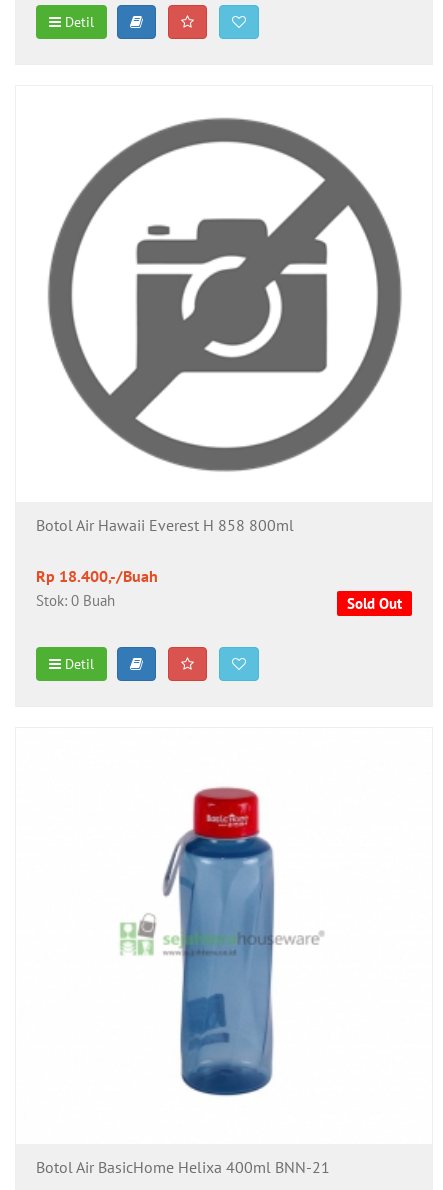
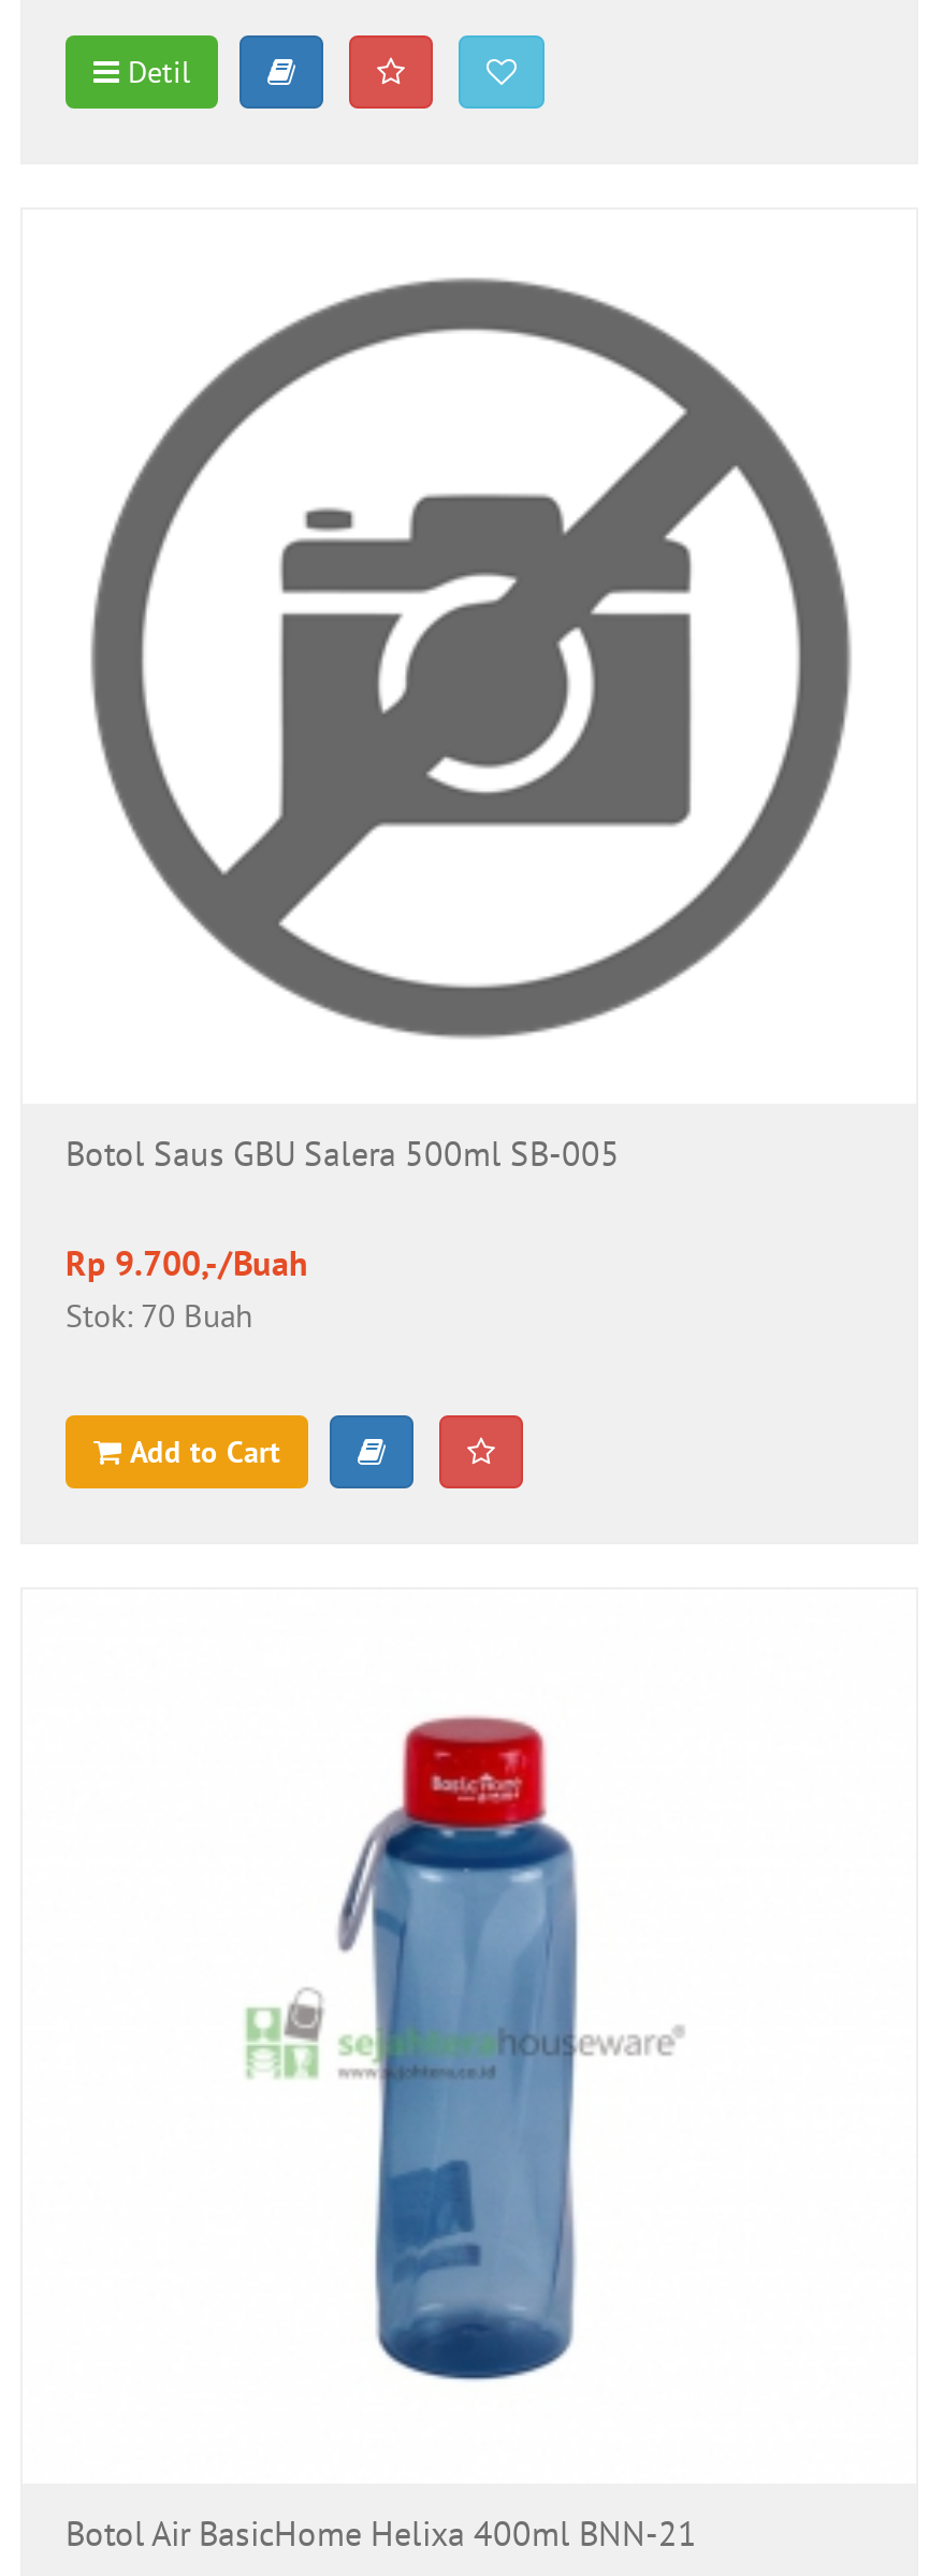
[36,515,294,535] Botol Air Hawaii Everest H 858 800ml -> [66,1132,620,1175] Botol Saus GBU Salera 500ml SB-005
[36,566,402,613] Rp 18.400,-/Buah | Stok: 0 Buah | Sold Out -> [66,1242,308,1337] Rp 9.700,-/Buah | Stok: 70 Buah
[61,655,94,673] Detil -> [130,1433,280,1472] Add to Cart

